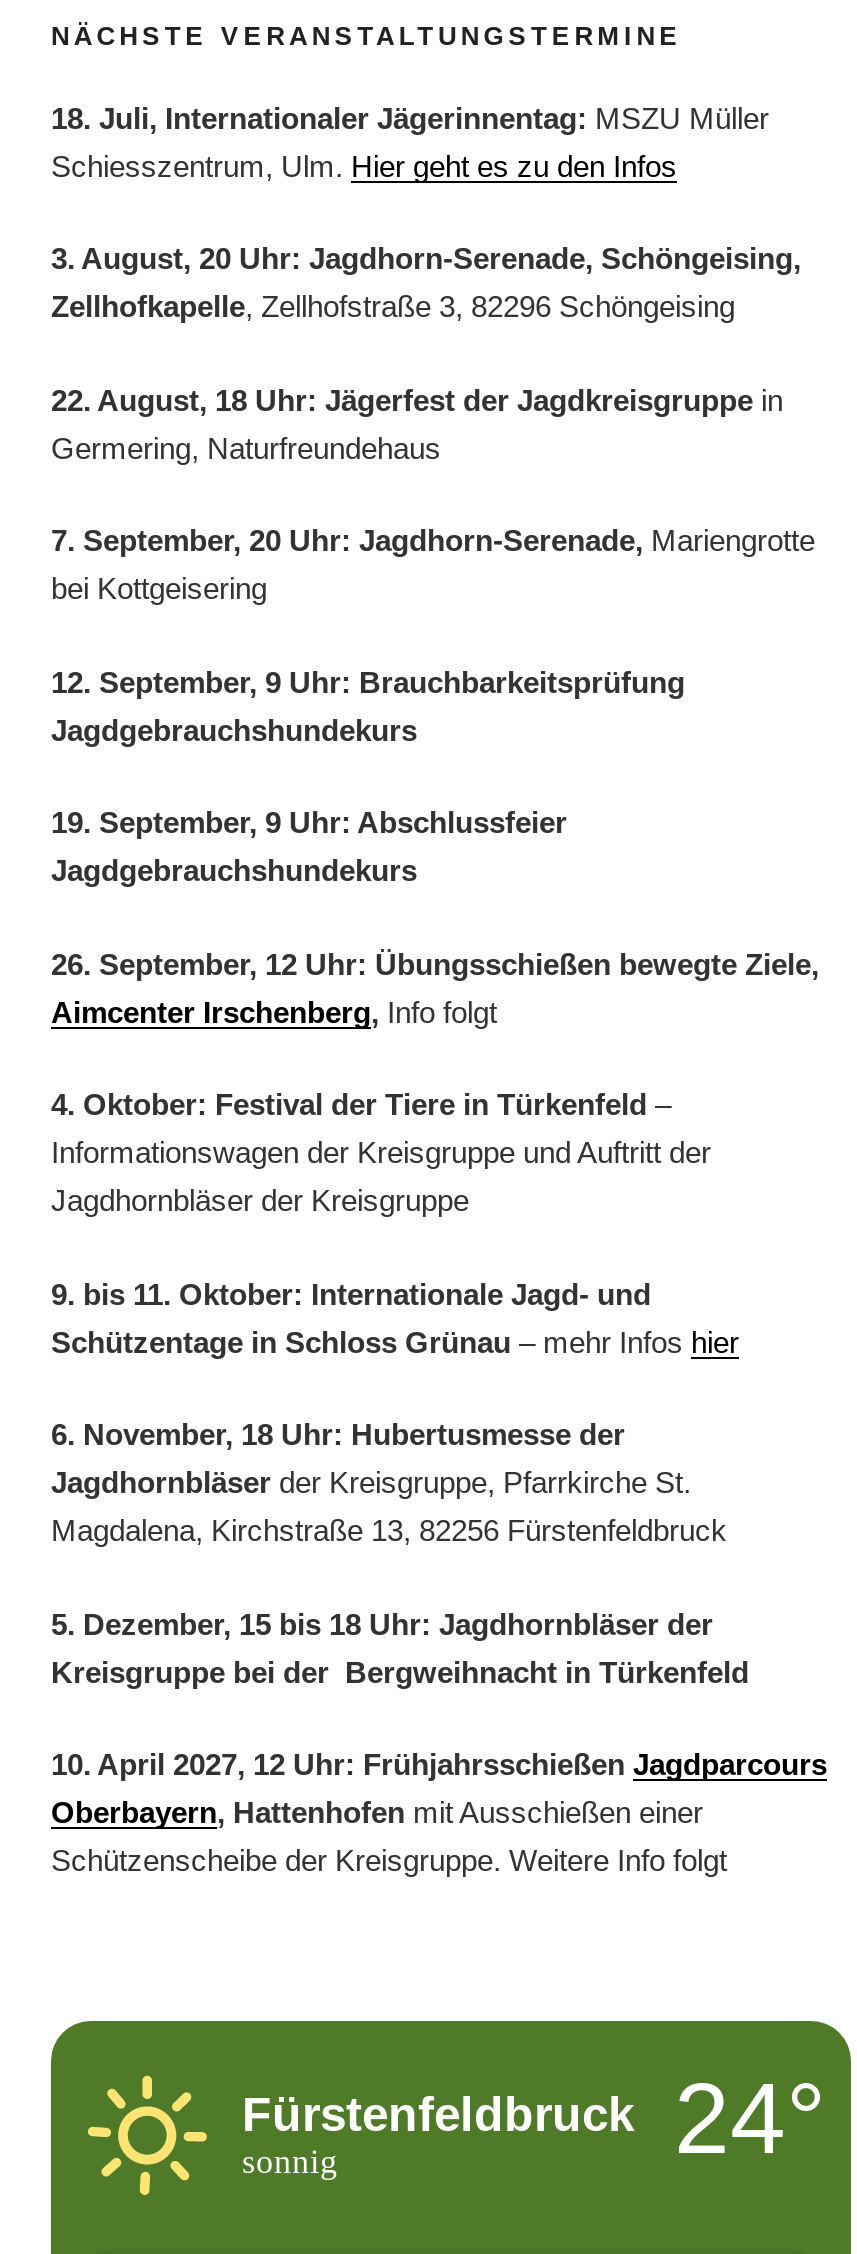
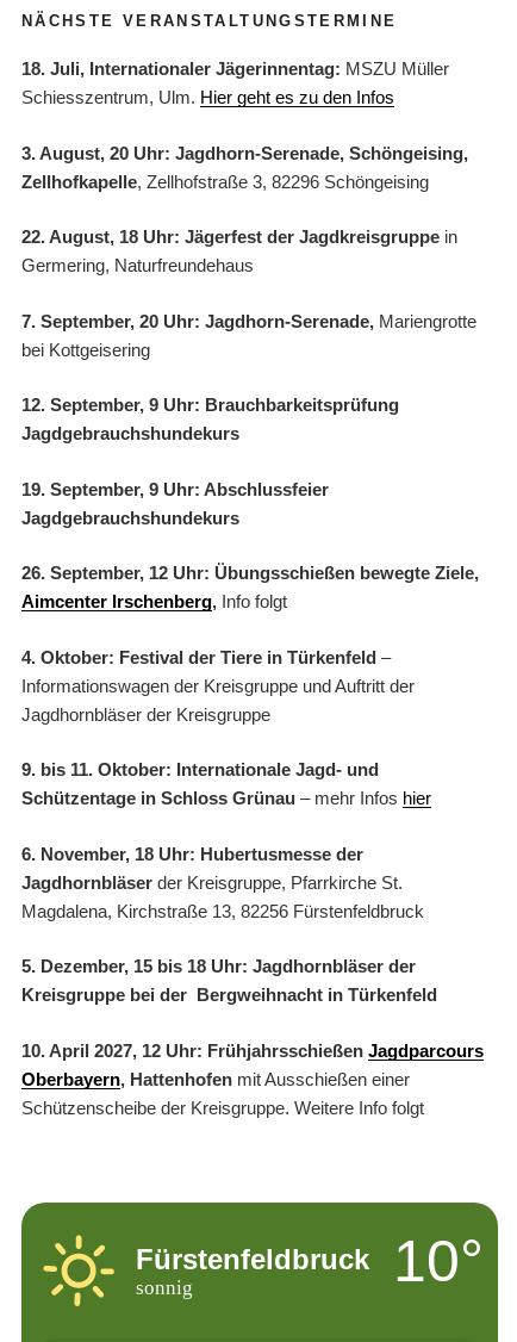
[242,2063,826,2175] Fürstenfeldbruck 24° -> [135,1228,483,1295] Fürstenfeldbruck 10°

